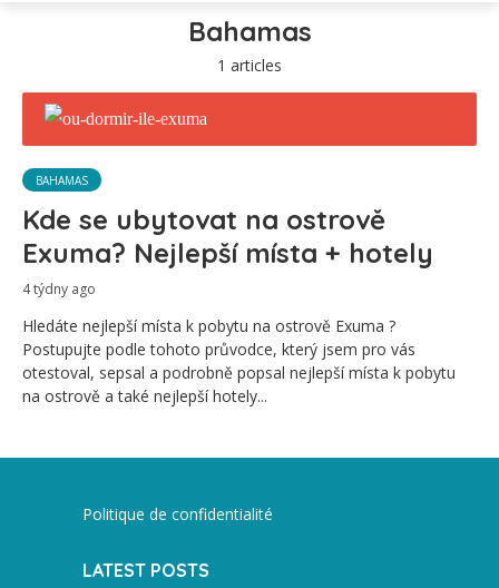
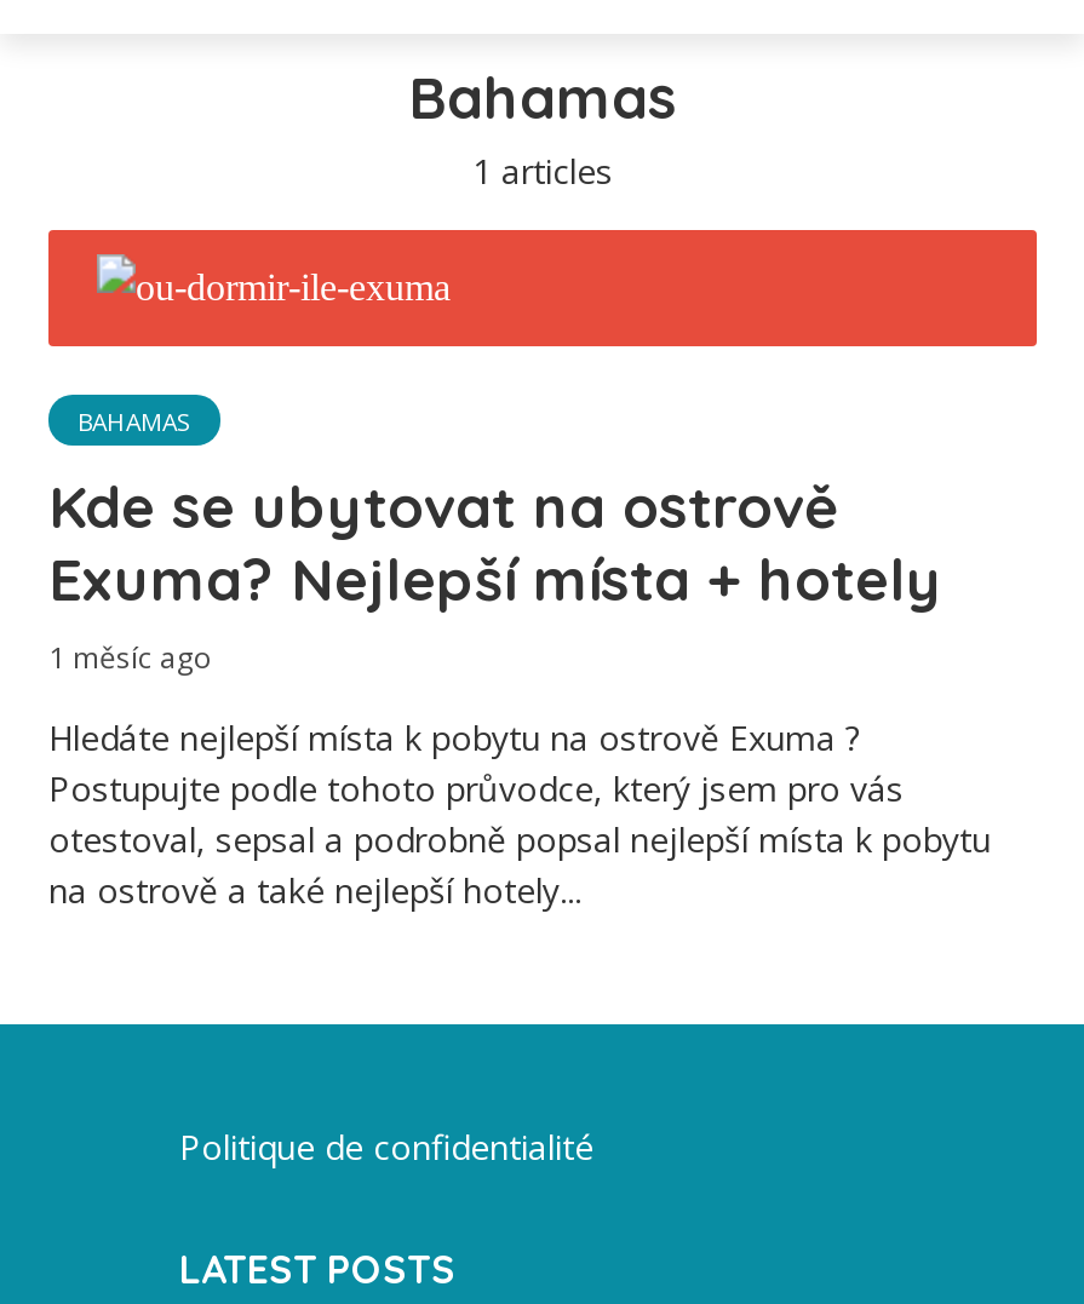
[22,280,96,298] 4 týdny ago -> [48,637,213,678] 1 měsíc ago

